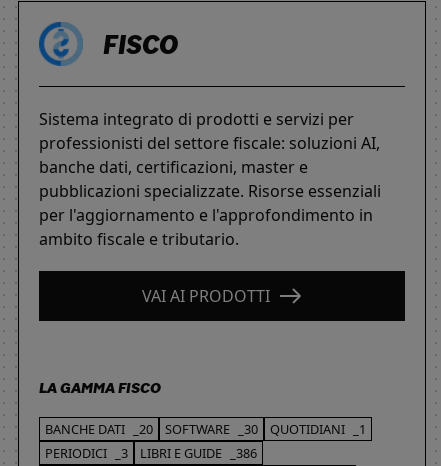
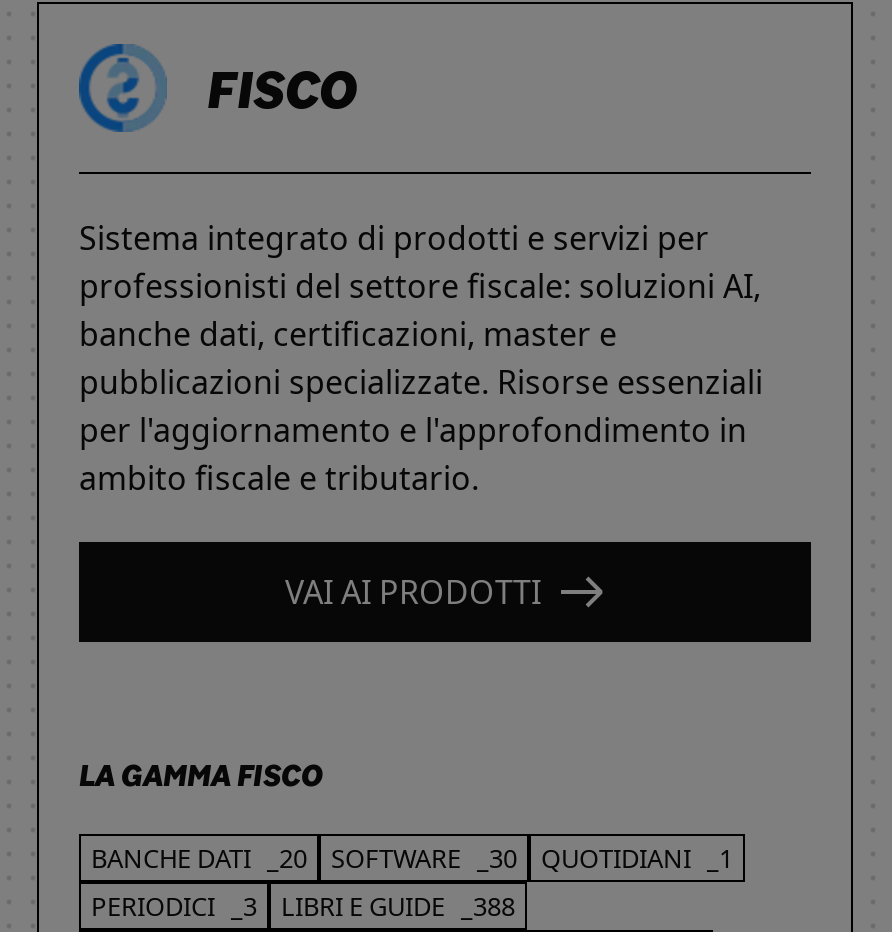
[45,443,257,461] PERIODICI _3 LIBRI E GUIDE _386 -> [91,887,515,923] PERIODICI _3 LIBRI E GUIDE _388

